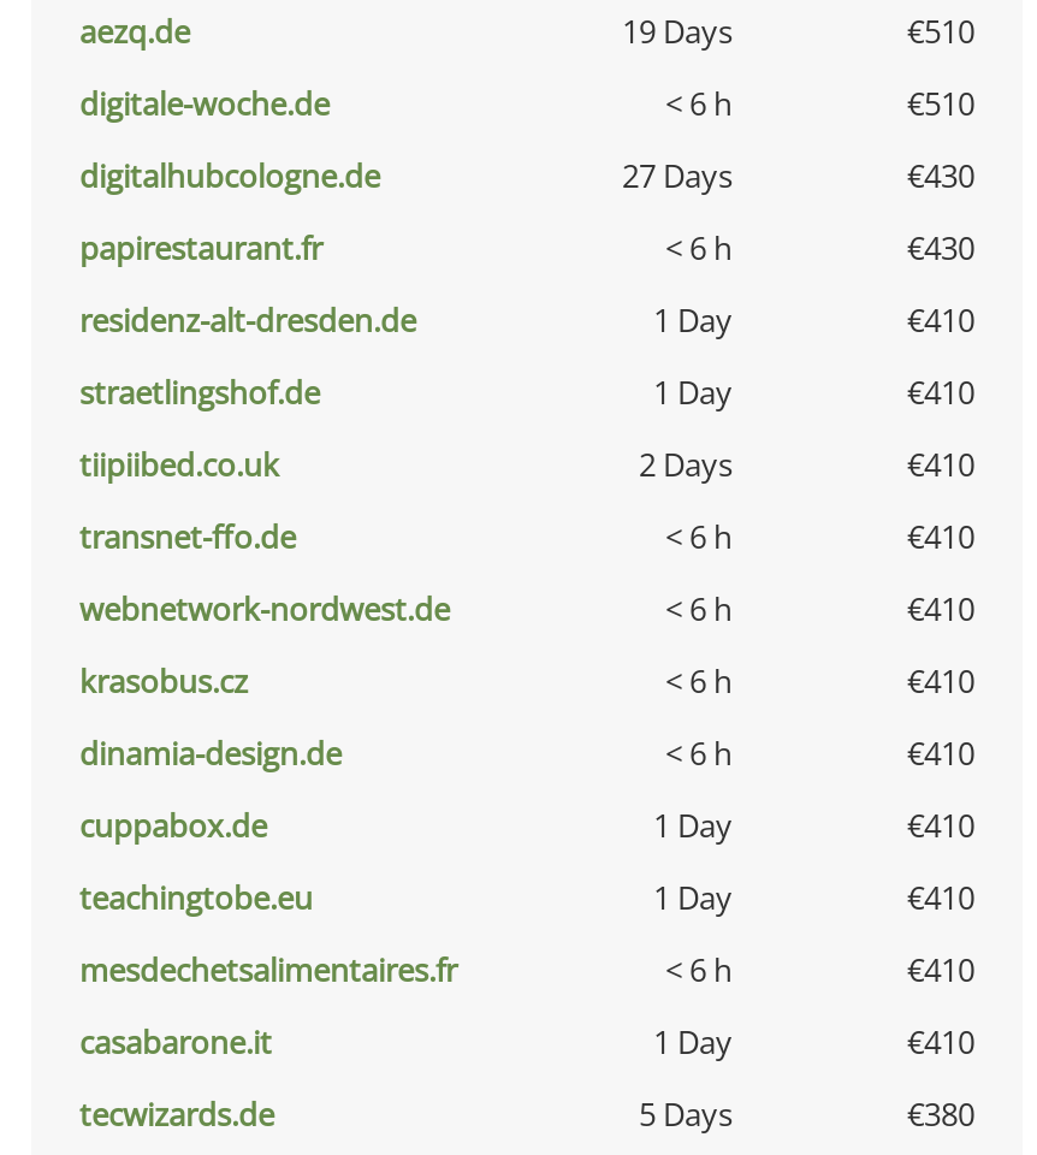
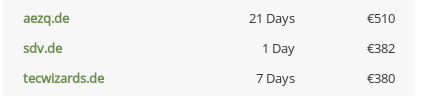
[622,10,733,53] 19 Days -> [248,9,294,27] 21 Days
[79,82,974,342] digitale-woche.de | < 6 h | €510 | digitalhubcologne.de | 27 Days | €430 | papirestaurant.fr | < 6 h | €430 | residenz-alt-dresden.de -> [23,39,62,57] sdv.de
[79,298,974,1064] €410 | straetlingshof.de | 1 Day | €410 | tiipiibed.co.uk | 2 Days | €410 | transnet-ffo.de | < 6 h | €410 | webnetwork-nordwest.de | < 6 h | €410 | krasobus.cz | < 6 h | €410 | dinamia-design.de | < 6 h | €410 | cuppabox.de | 1 Day | €410 | teachingtobe.eu | 1 Day | €410 | mesdechetsalimentaires.fr | < 6 h | €410 | casabarone.it | 1 Day | €410 -> [367,39,395,57] €382
[639,1092,733,1136] 5 Days -> [255,69,294,87] 7 Days

